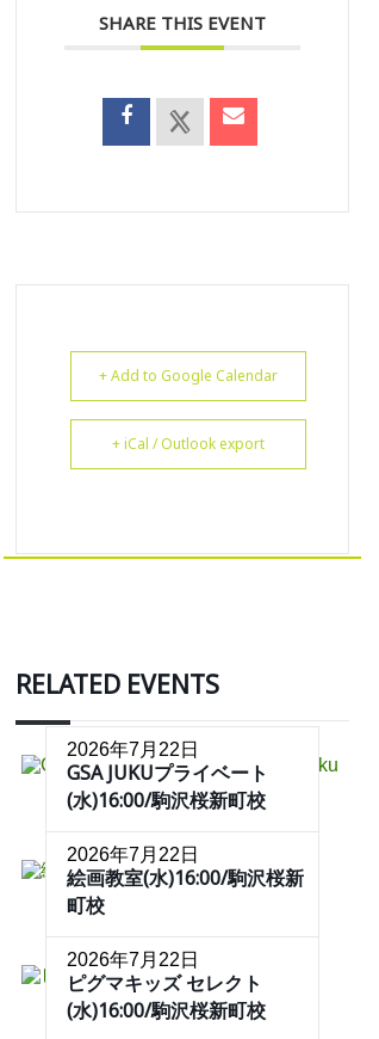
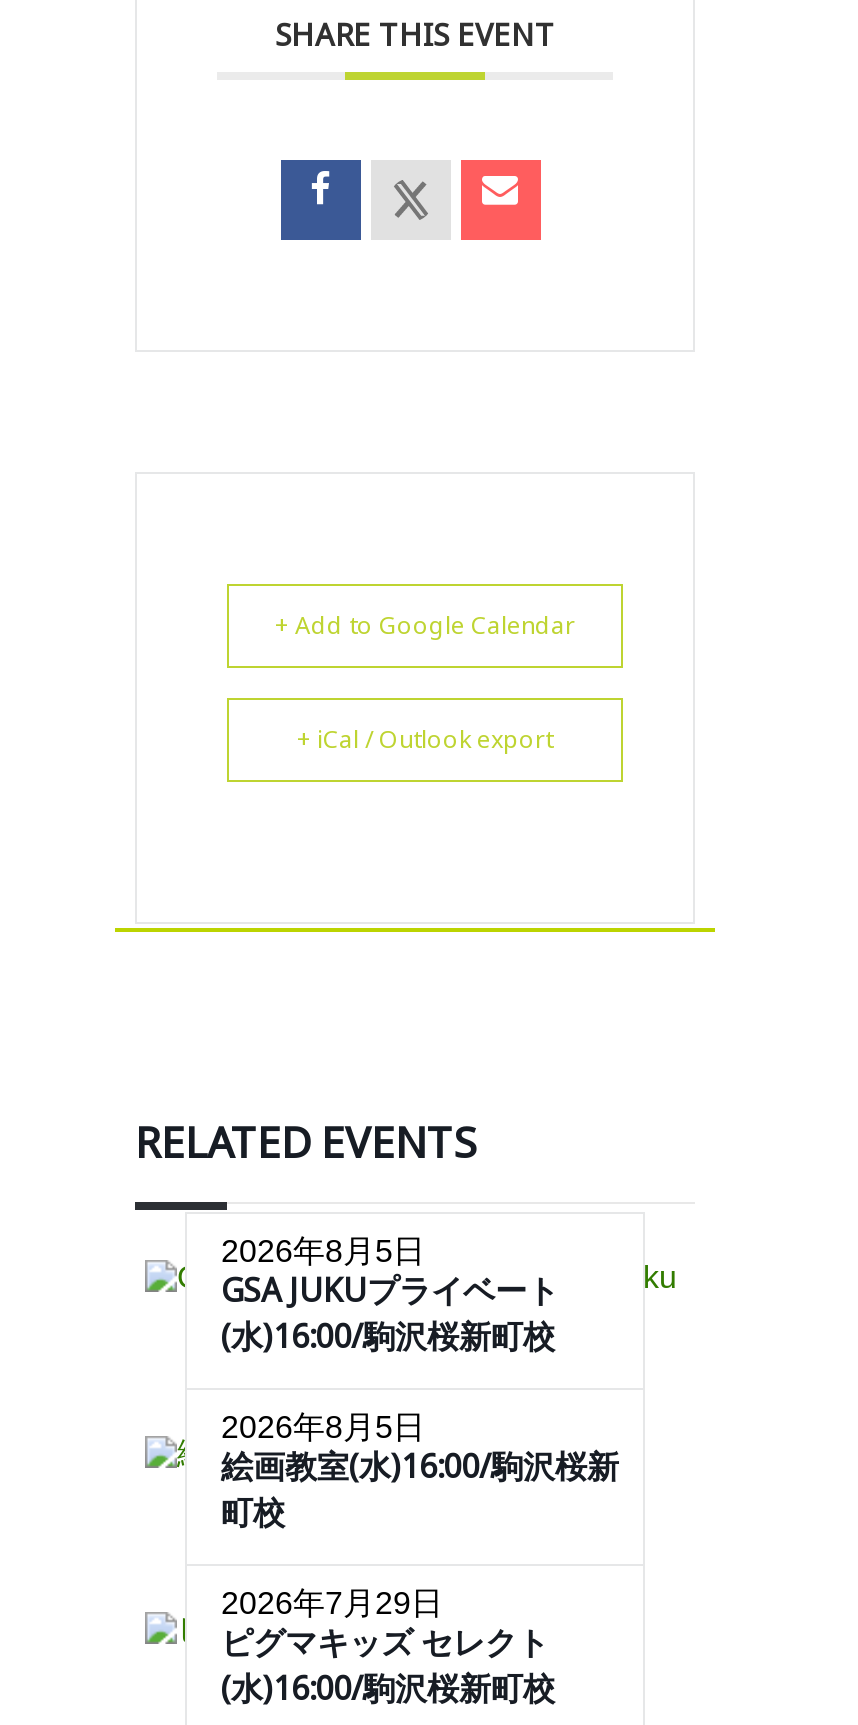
[67,738,199,760] 2026年7月22日 -> [221,1232,425,1268] 2026年8月5日
[67,843,199,865] 2026年7月22日 -> [221,1408,425,1444] 2026年8月5日
[67,948,199,970] 2026年7月22日 -> [221,1584,443,1620] 2026年7月29日

